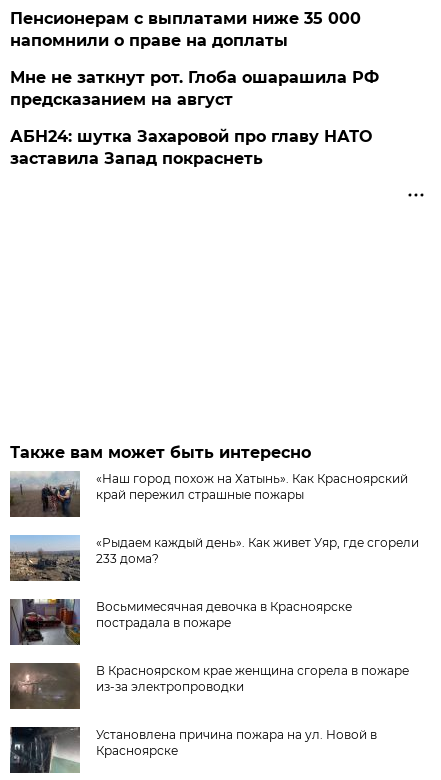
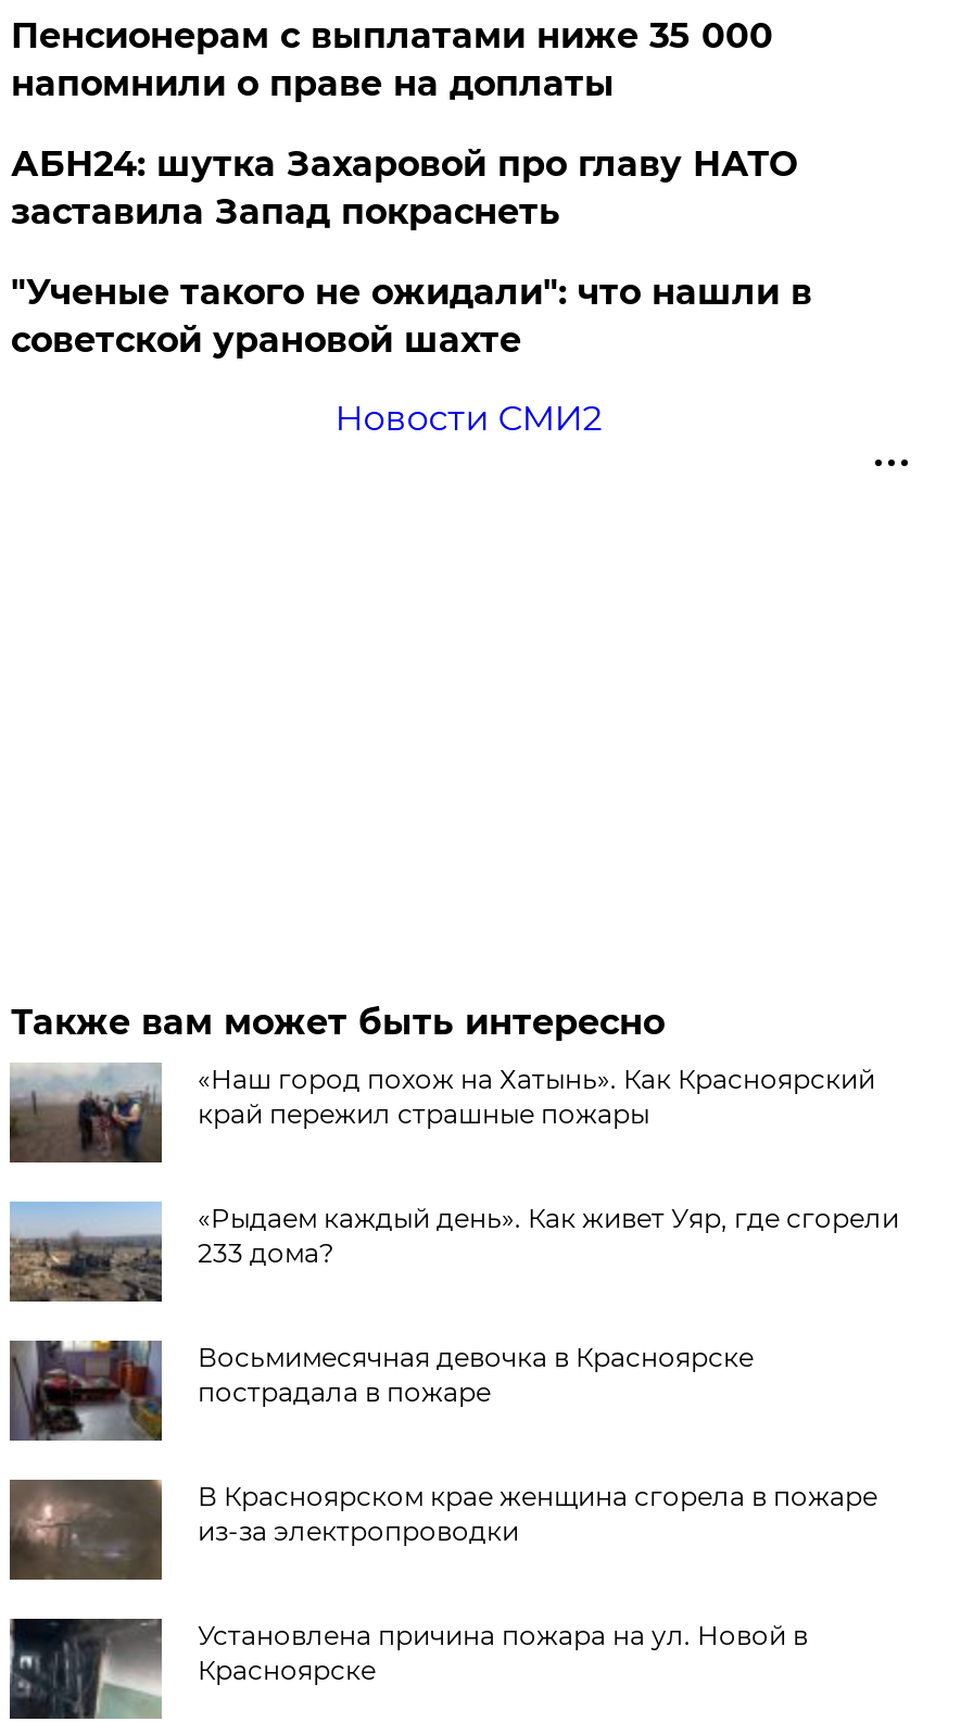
[10,68,379,109] Мне не заткнут рот. Глоба ошарашила РФ | предсказанием на август -> none
moved [10,127,372,168] -> [11,143,797,232]: АБН24: шутка Захаровой про главу НАТО | заставила Запад покраснеть
none -> [11,272,812,439] "Ученые такого не ожидали": что нашли в | советской урановой шахте | Новости СМИ2

